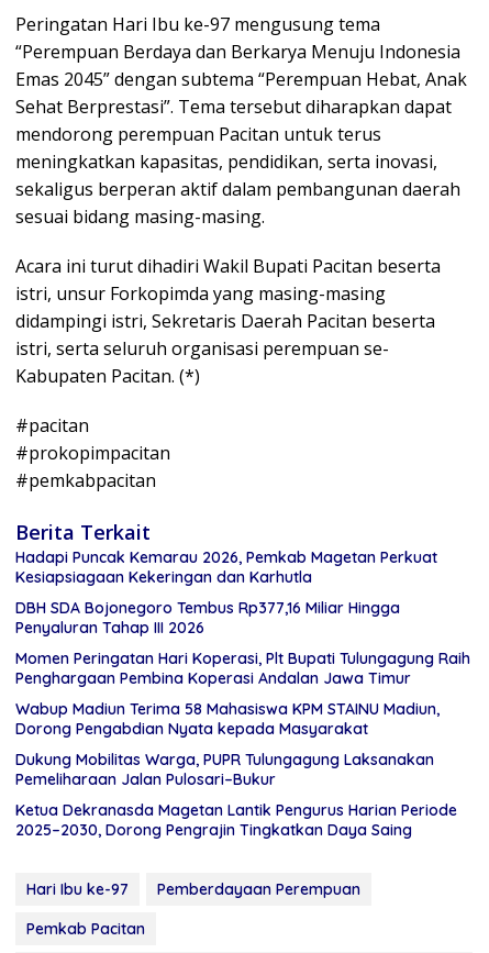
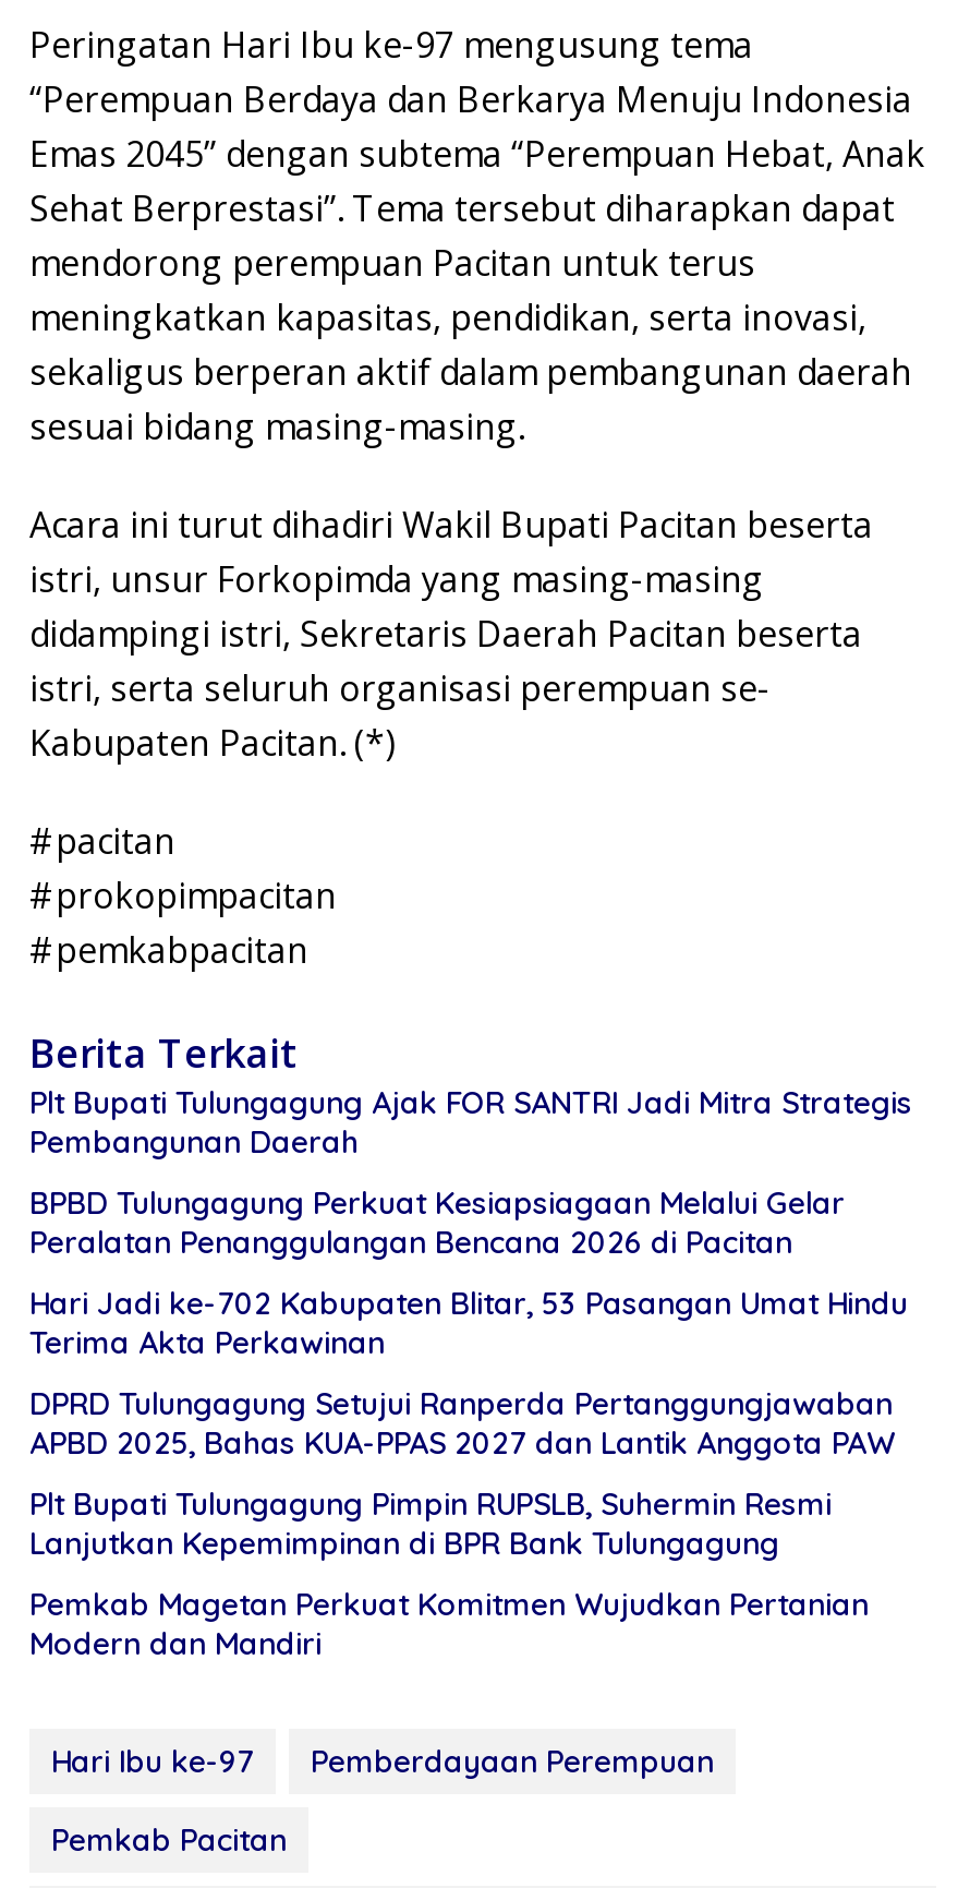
[15,547,437,587] Hadapi Puncak Kemarau 2026, Pemkab Magetan Perkuat | Kesiapsiagaan Kekeringan dan Karhutla -> [29,1082,912,1161] Plt Bupati Tulungagung Ajak FOR SANTRI Jadi Mitra Strategis | Pembangunan Daerah
[15,598,400,637] DBH SDA Bojonegoro Tembus Rp377,16 Miliar Hingga | Penyaluran Tahap III 2026 -> [29,1183,845,1261] BPBD Tulungagung Perkuat Kesiapsiagaan Melalui Gelar | Peralatan Penanggulangan Bencana 2026 di Pacitan
[15,648,470,688] Momen Peringatan Hari Koperasi, Plt Bupati Tulungagung Raih | Penghargaan Pembina Koperasi Andalan Jawa Timur -> [29,1283,908,1362] Hari Jadi ke-702 Kabupaten Blitar, 53 Pasangan Umat Hindu | Terima Akta Perkawinan
[15,699,440,738] Wabup Madiun Terima 58 Mahasiswa KPM STAINU Madiun, | Dorong Pengabdian Nyata kepada Masyarakat -> [29,1383,895,1462] DPRD Tulungagung Setujui Ranperda Pertanggungjawaban | APBD 2025, Bahas KUA-PPAS 2027 dan Lantik Anggota PAW
[15,749,434,789] Dukung Mobilitas Warga, PUPR Tulungagung Laksanakan | Pemeliharaan Jalan Pulosari–Bukur -> [29,1484,832,1562] Plt Bupati Tulungagung Pimpin RUPSLB, Suhermin Resmi | Lanjutkan Kepemimpinan di BPR Bank Tulungagung
[15,800,457,839] Ketua Dekranasda Magetan Lantik Pengurus Harian Periode | 2025–2030, Dorong Pengrajin Tingkatkan Daya Saing -> [29,1584,869,1663] Pemkab Magetan Perkuat Komitmen Wujudkan Pertanian | Modern dan Mandiri

